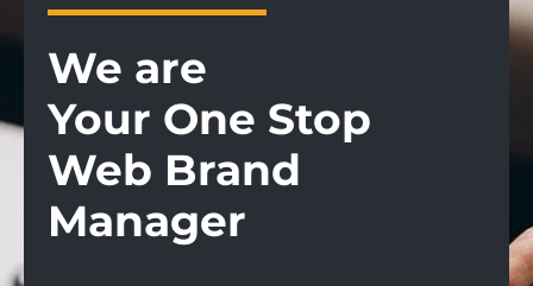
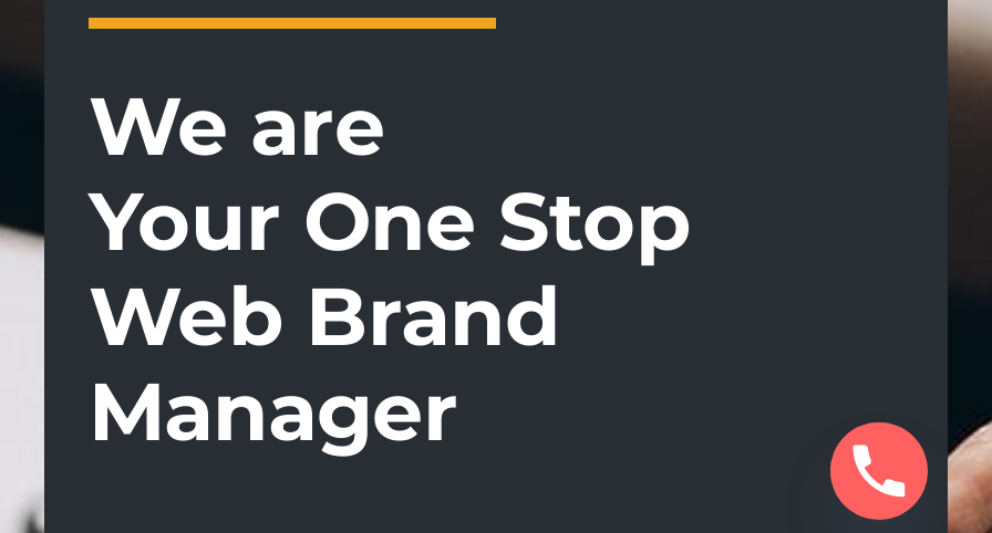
none -> [828,420,930,522] [image]

